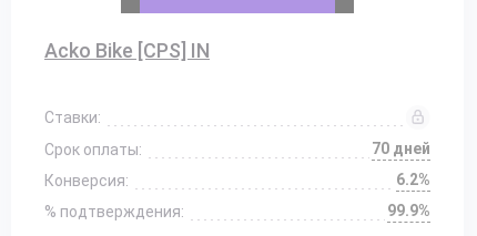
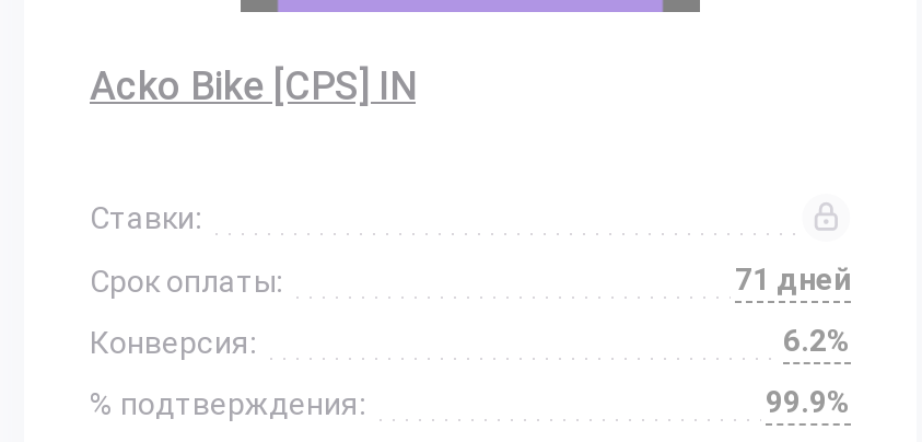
[372,140,430,157] 70 дней -> [735,261,851,296] 71 дней

